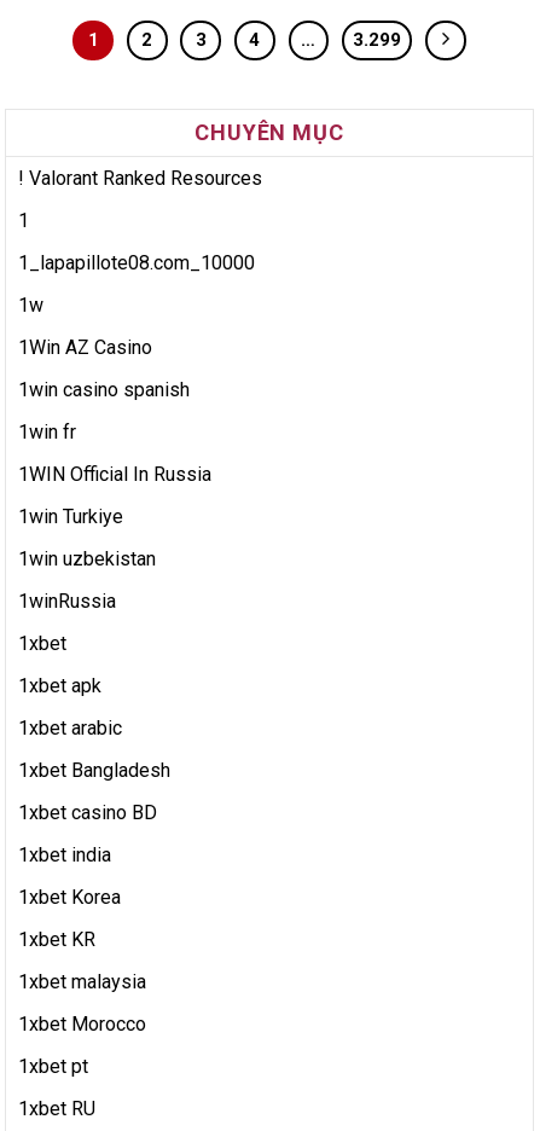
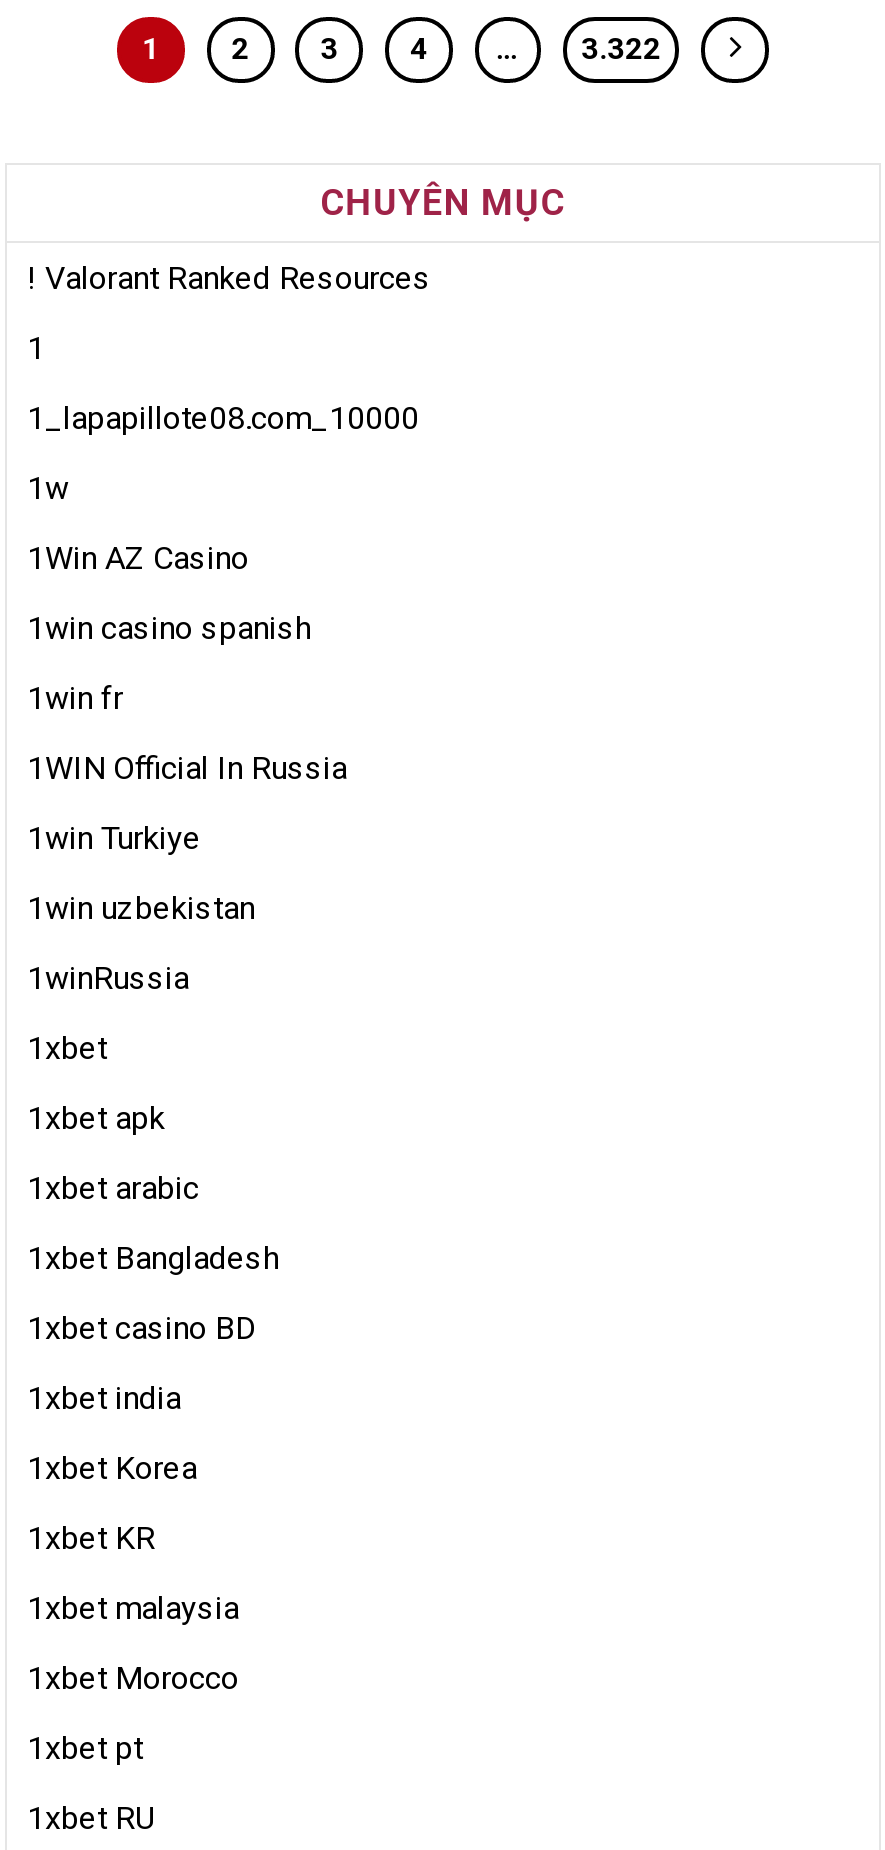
[353,28,401,50] 3.299 -> [581,30,661,66] 3.322

